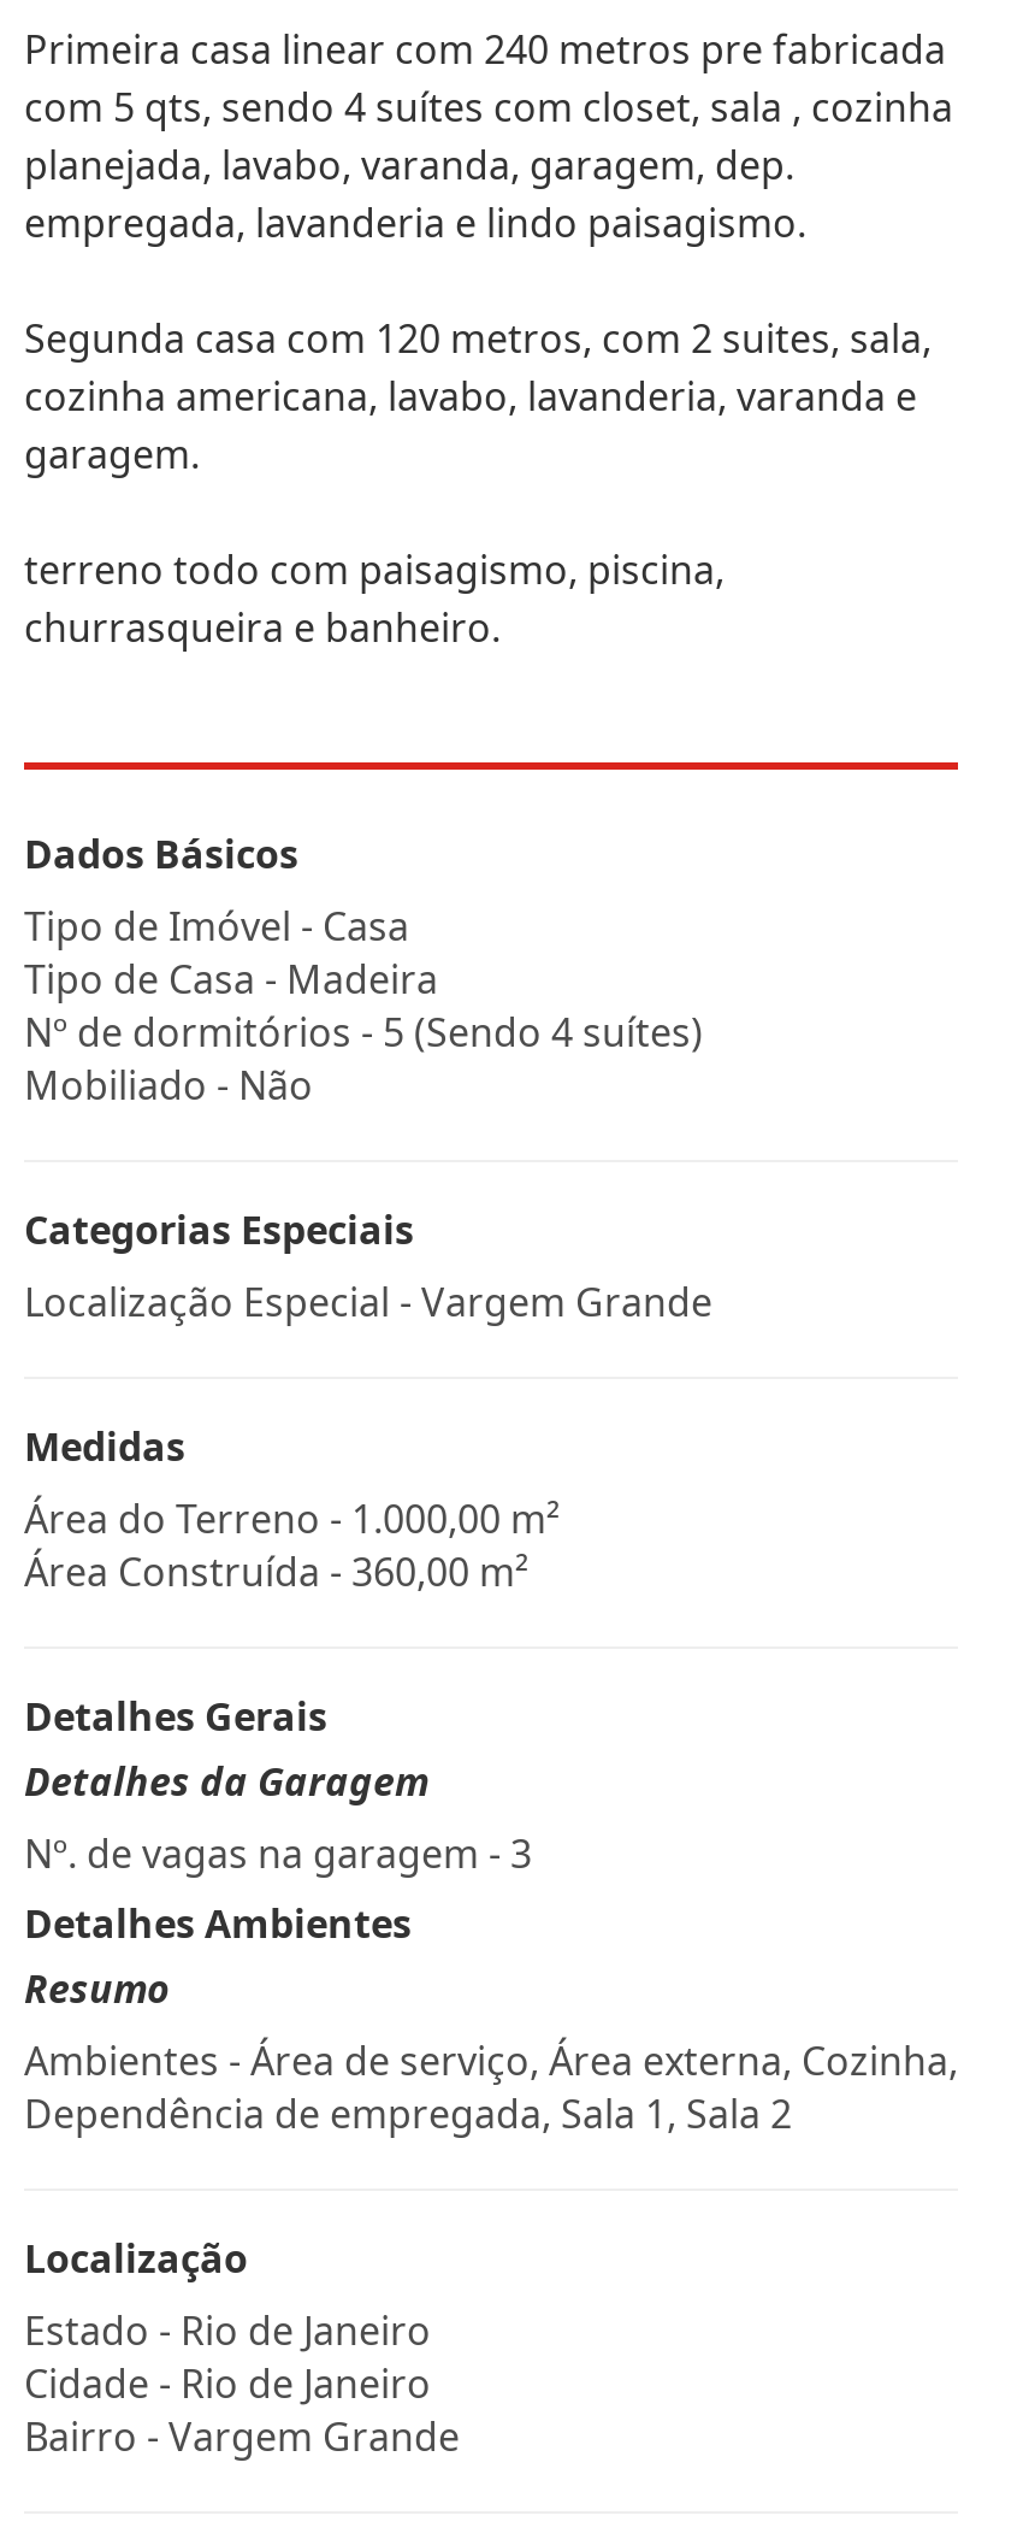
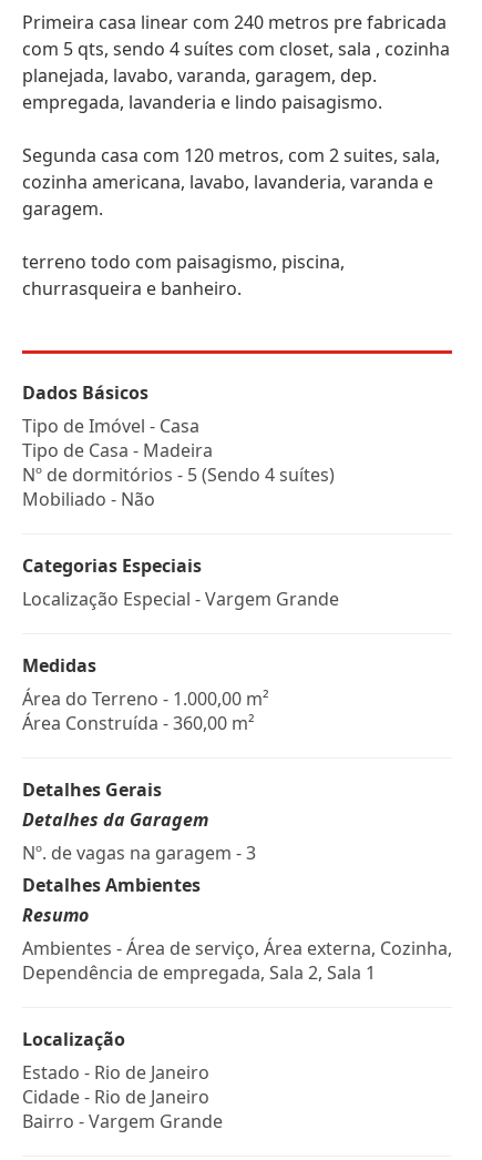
[24,2087,792,2140] Dependência de empregada, Sala 1, Sala 2 -> [22,960,376,985] Dependência de empregada, Sala 2, Sala 1

